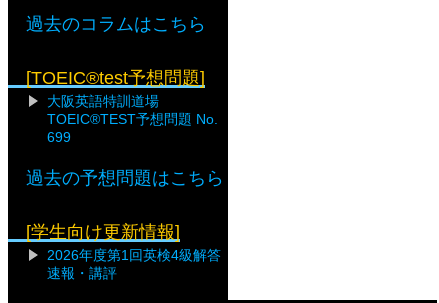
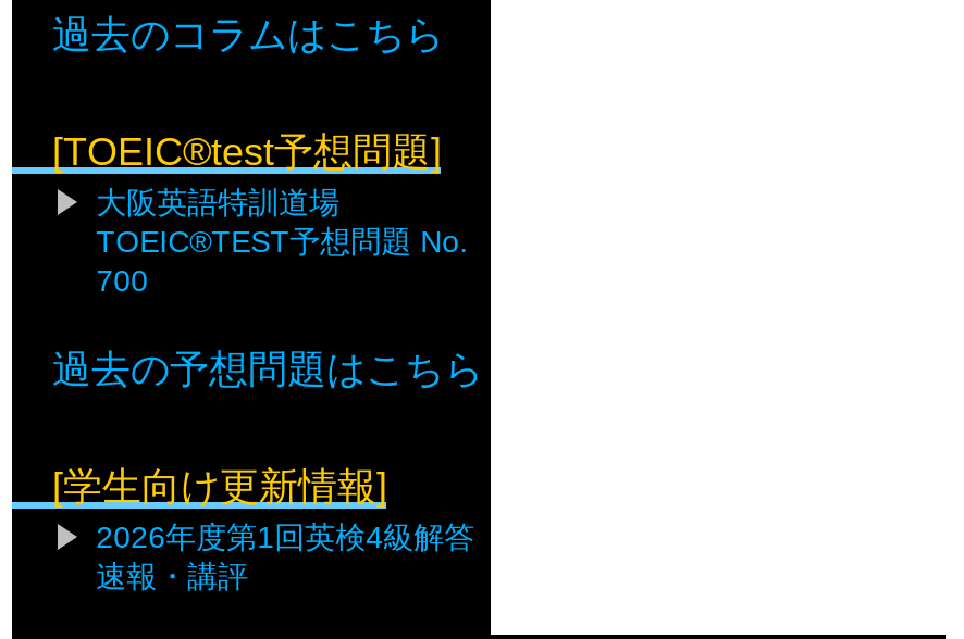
[47,129,71,145] 699 -> [96,263,148,298] 700

